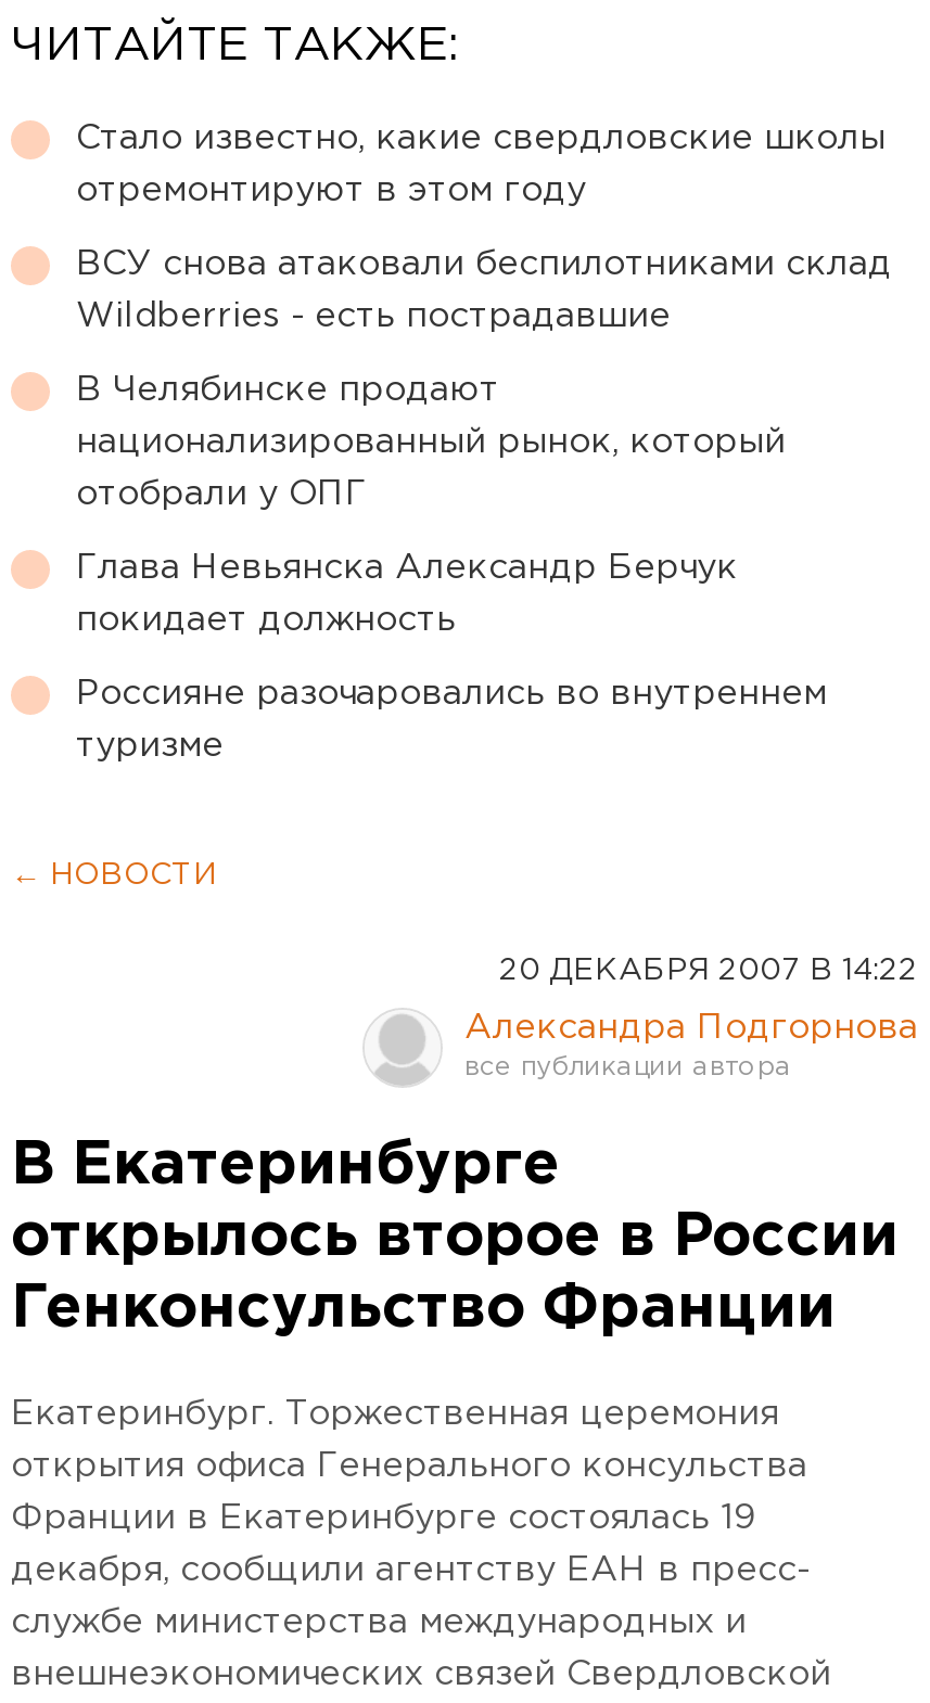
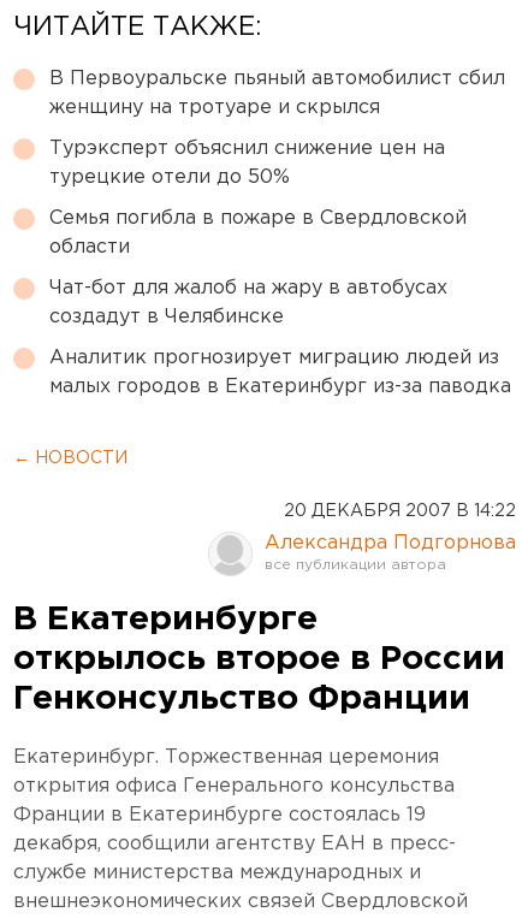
[76,123,892,763] Стало известно, какие свердловские школы | отремонтируют в этом году | ВСУ снова атаковали беспилотниками склад | Wildberries - есть пострадавшие | В Челябинске продают | национализированный рынок, который | отобрали у ОПГ | Глава Невьянска Александр Берчук | покидает должность | Россияне разочаровались во внутреннем | туризме -> [49,70,511,396] В Первоуральске пьяный автомобилист сбил | женщину на тротуаре и скрылся | Турэксперт объяснил снижение цен на | турецкие отели до 50% | Семья погибла в пожаре в Свердловской | области | Чат-бот для жалоб на жару в автобусах | создадут в Челябинске | Аналитик прогнозирует миграцию людей из | малых городов в Екатеринбург из-за паводка

